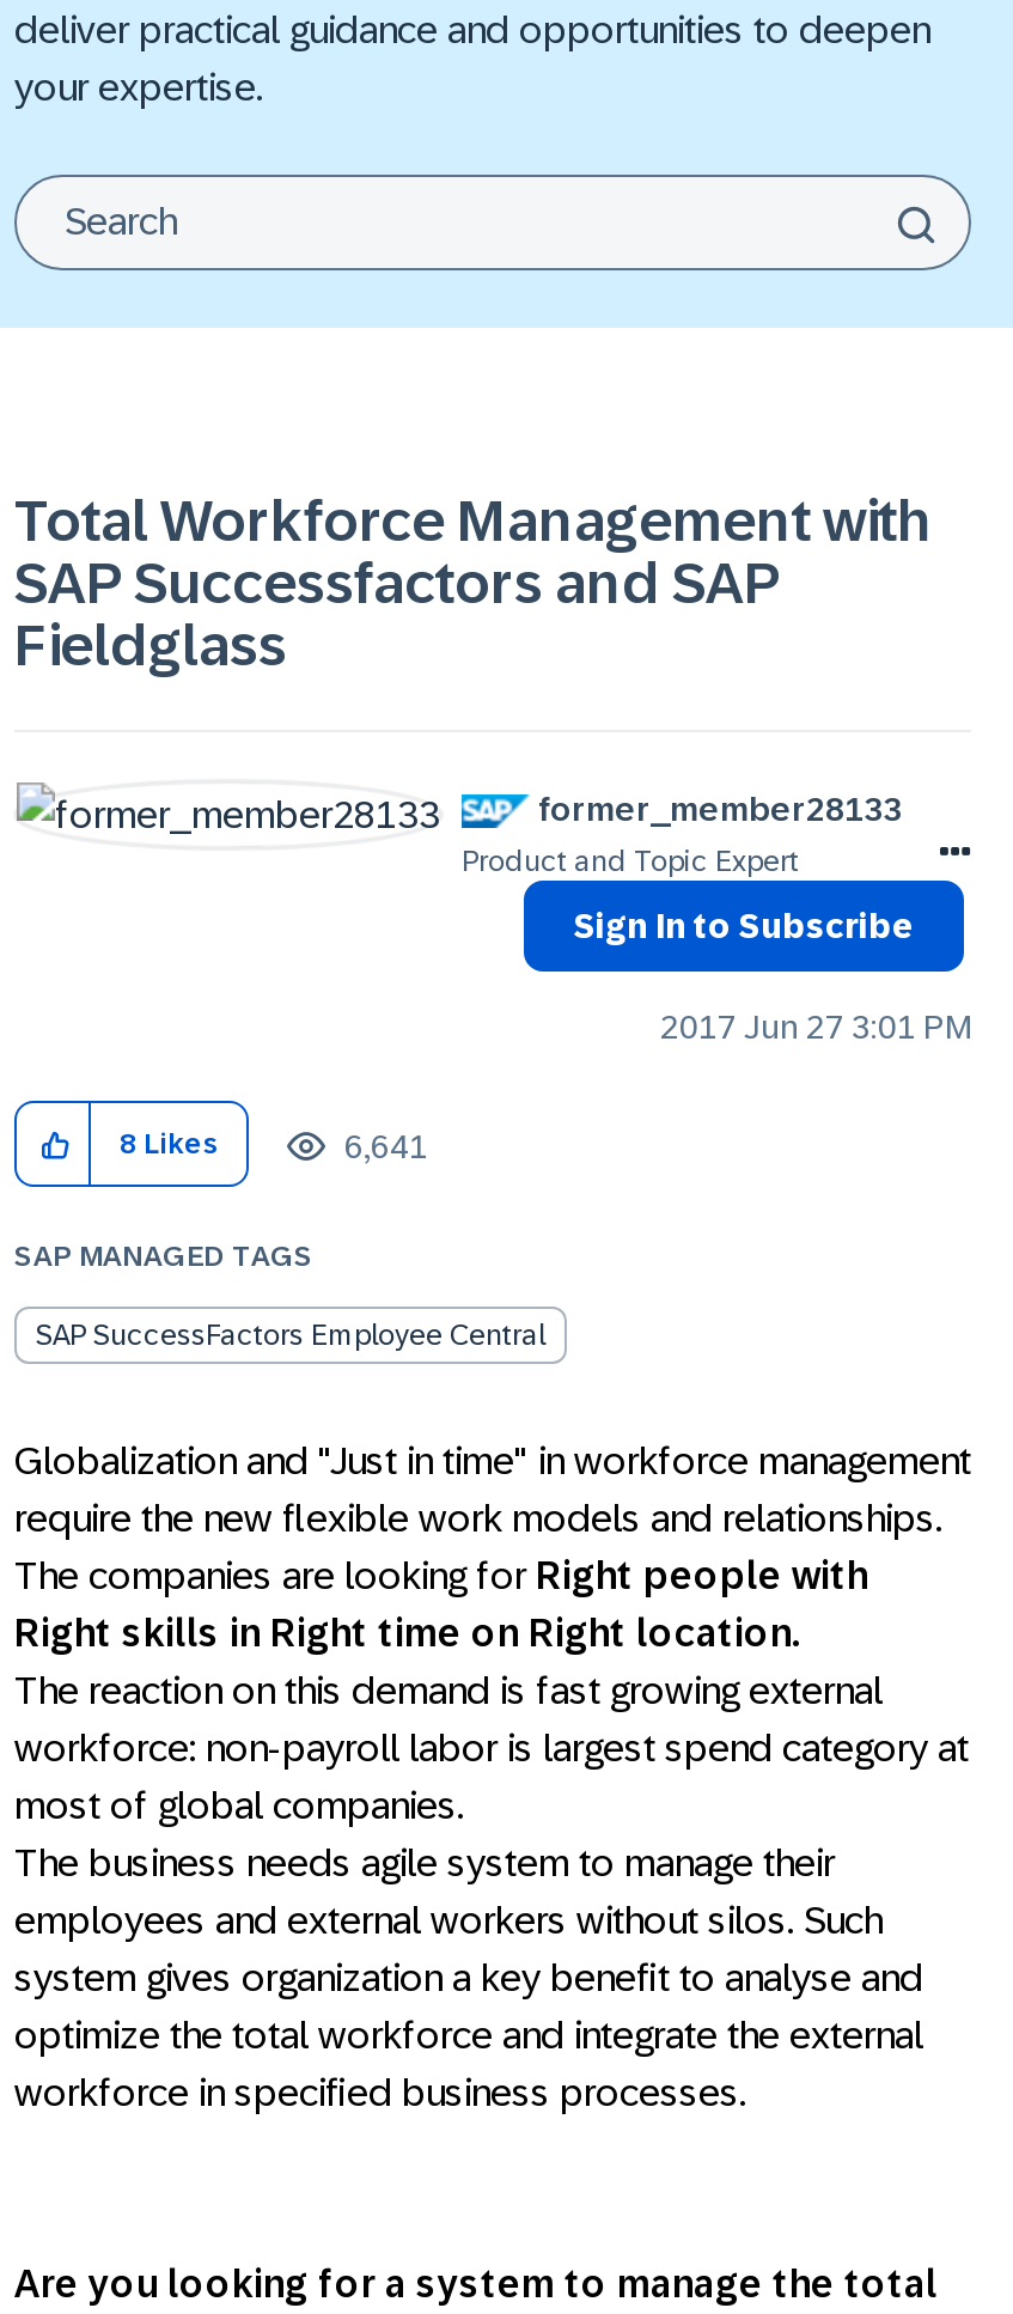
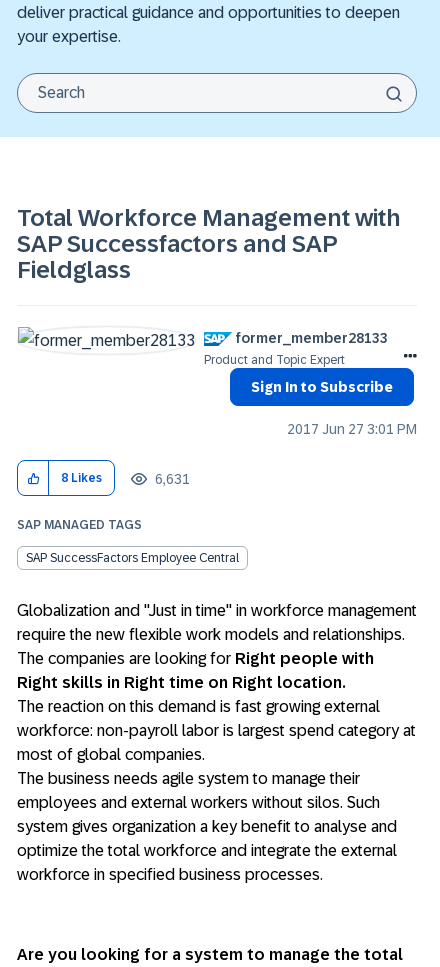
[344,1127,428,1165] 6,641 -> [155,471,190,487] 6,631

